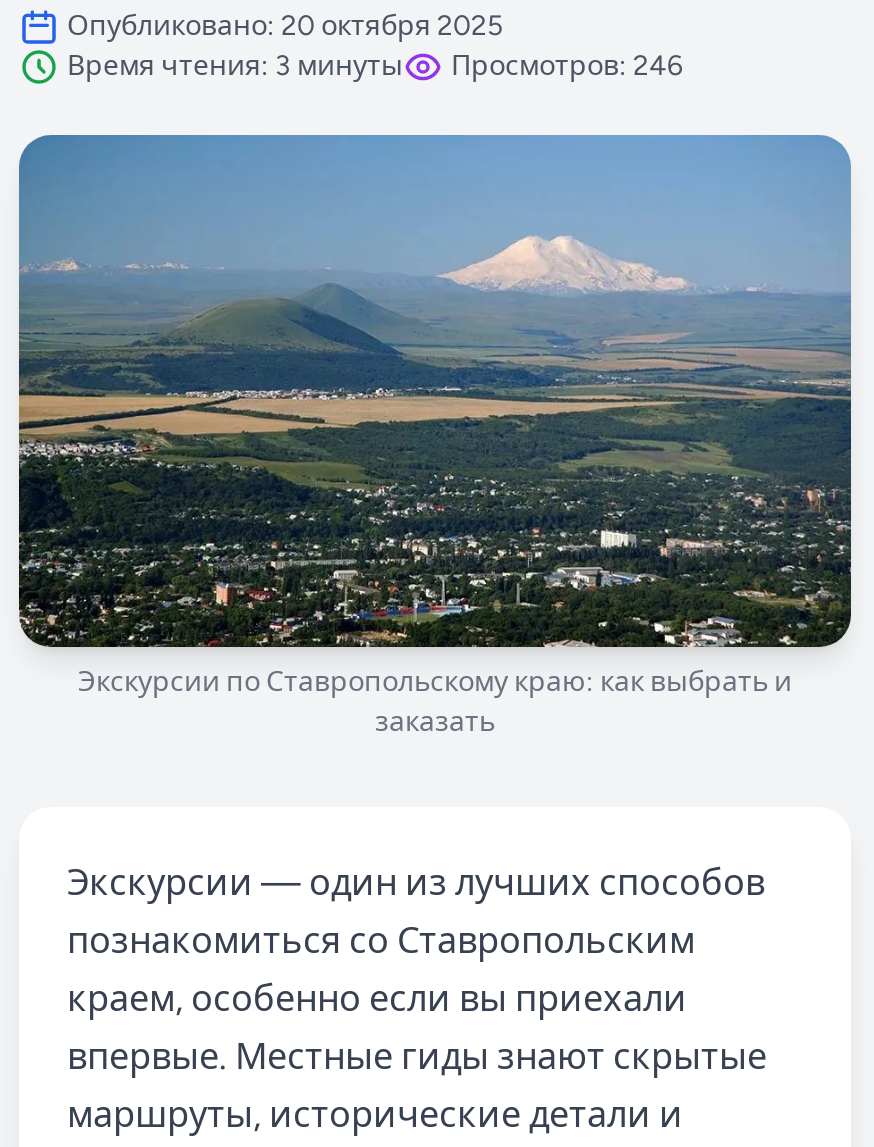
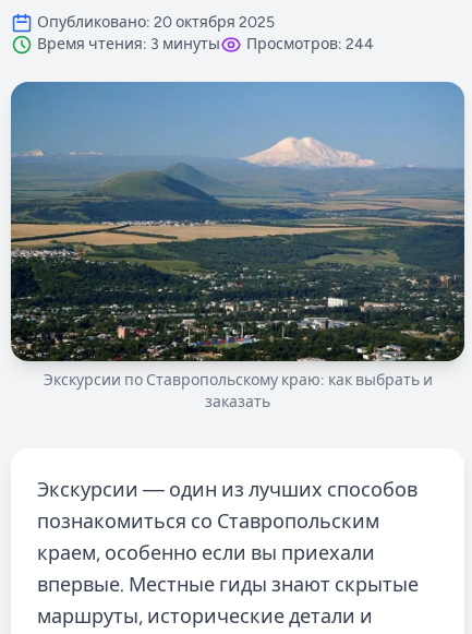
[67,49,683,83] Время чтения: 3 минуты Просмотров: 246 -> [37,35,374,53] Время чтения: 3 минуты Просмотров: 244

